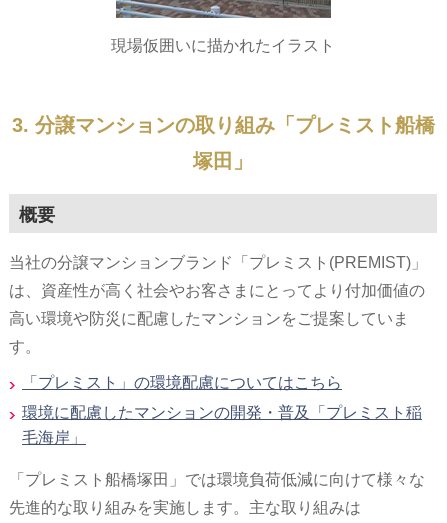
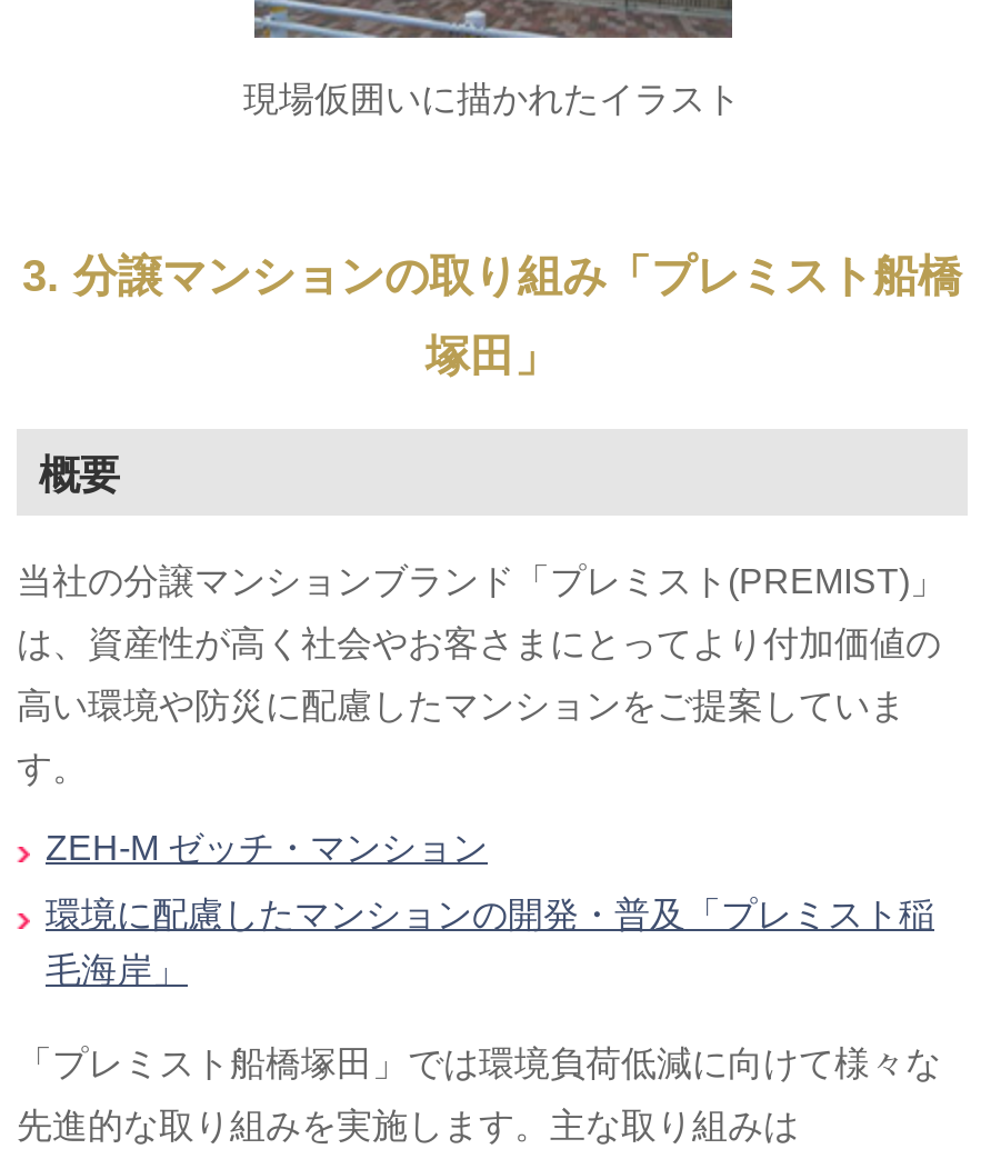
[22,373,342,391] 「プレミスト」の環境配慮についてはこちら -> [46,828,488,868] ZEH-M ゼッチ・マンション

